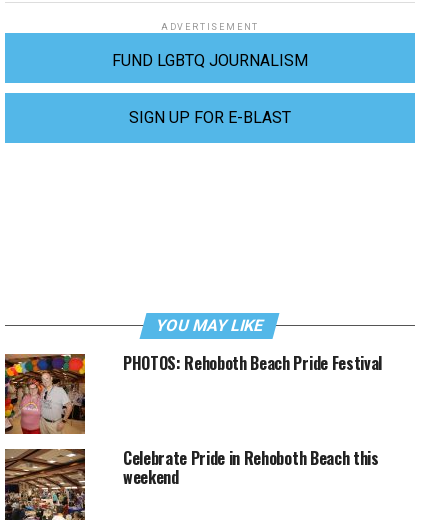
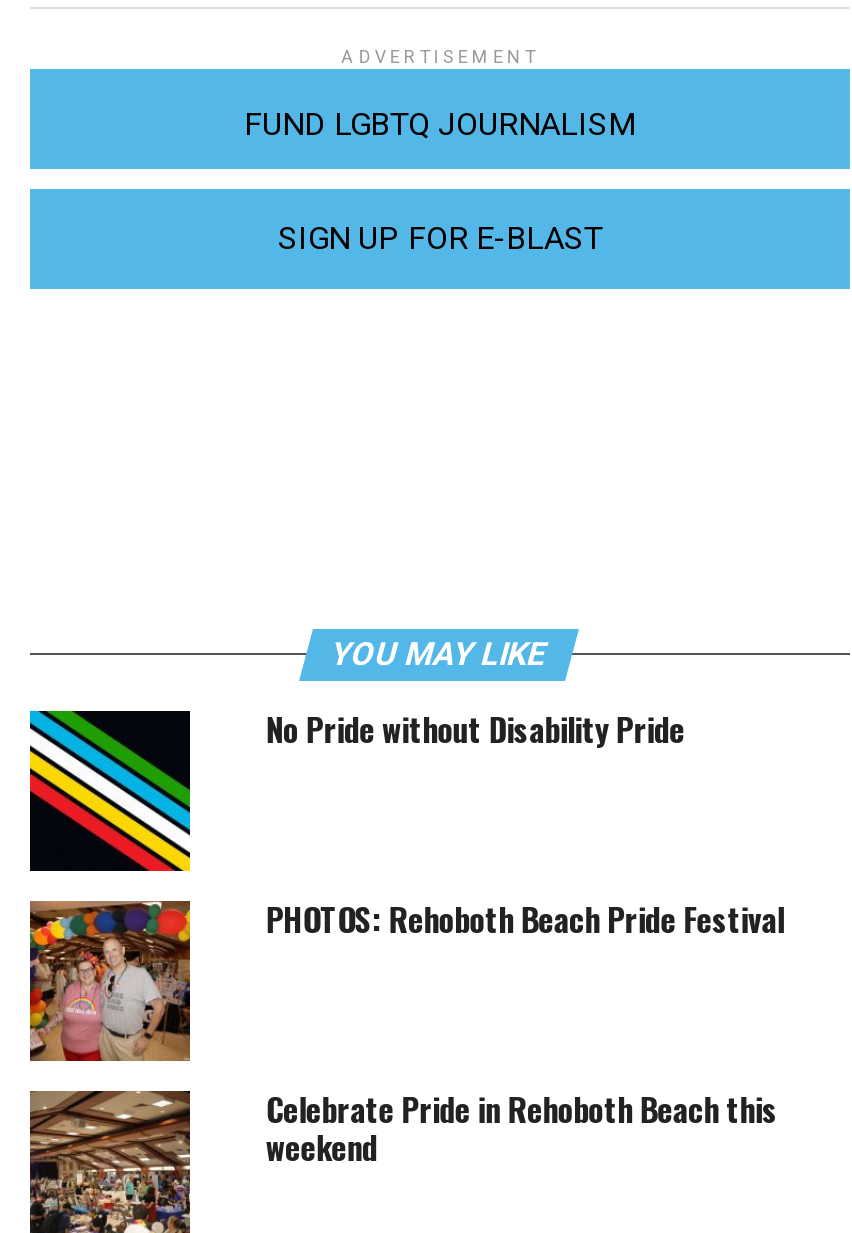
none -> [28,705,685,873] [image] | No Pride without Disability Pride

